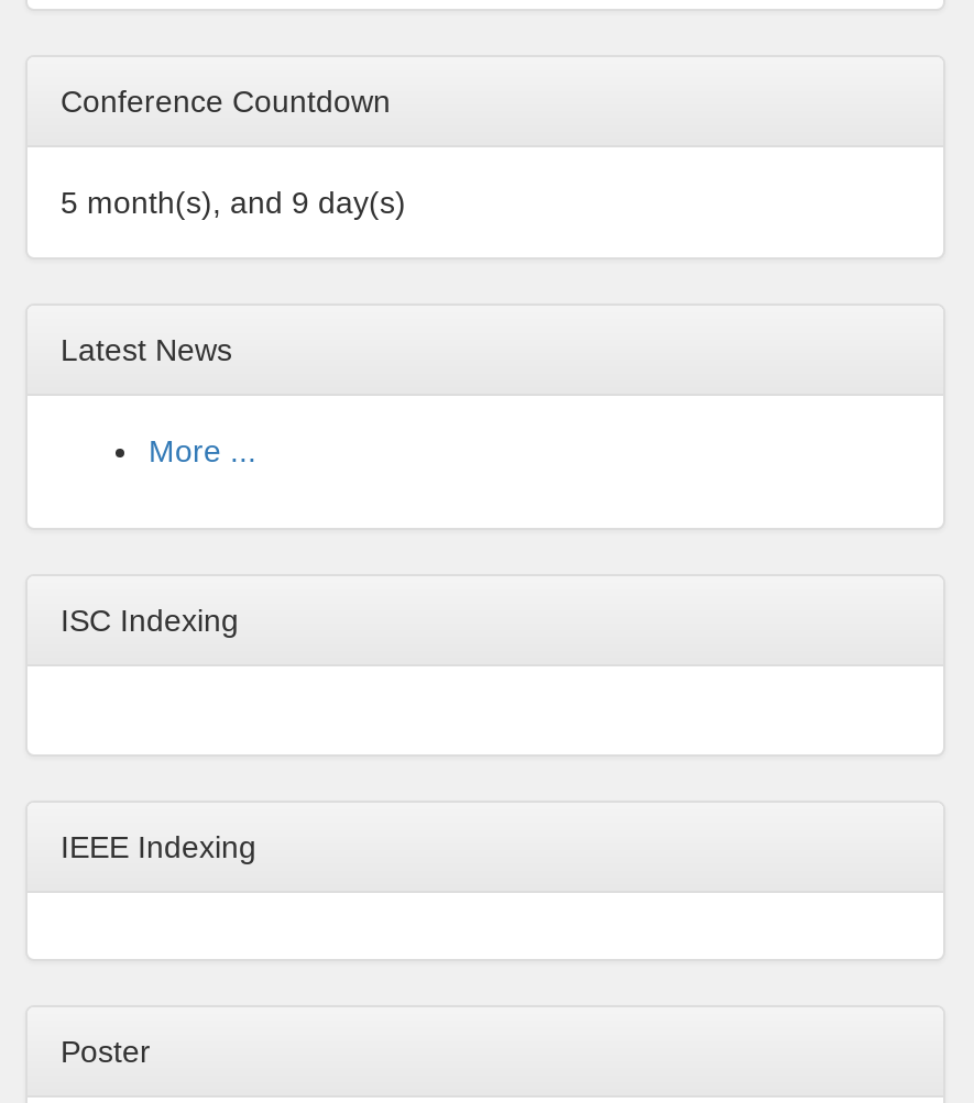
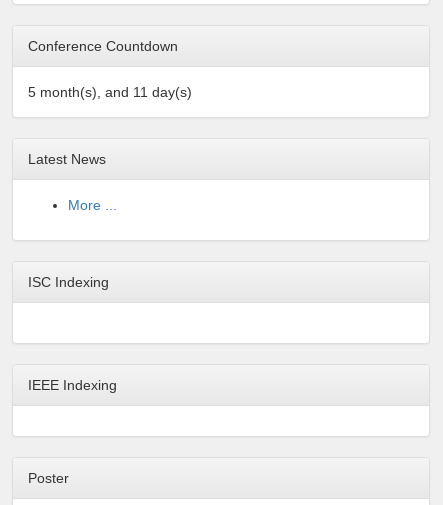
[61,185,406,220] 5 month(s), and 9 day(s) -> [28,84,192,100] 5 month(s), and 11 day(s)

